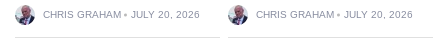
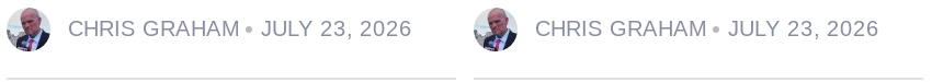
[43,9,200,20] CHRIS GRAHAM JULY 20, 2026 -> [68,16,412,40] CHRIS GRAHAM JULY 23, 2026
[256,9,413,20] CHRIS GRAHAM JULY 20, 2026 -> [535,16,879,40] CHRIS GRAHAM JULY 23, 2026

